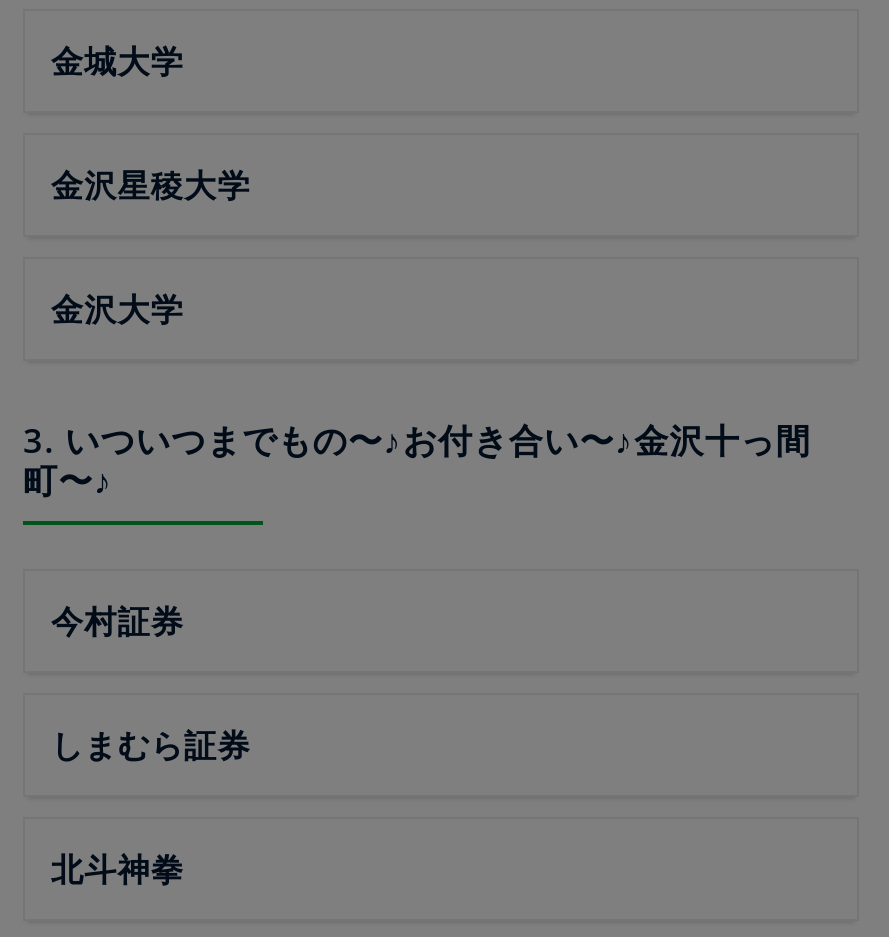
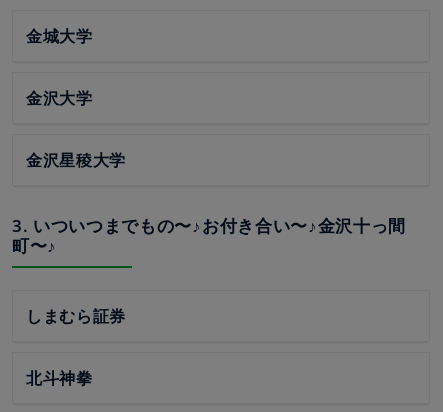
moved [51,163,251,207] -> [26,149,126,171]: 金沢星稜大学
[51,599,184,643] 今村証券 -> none

